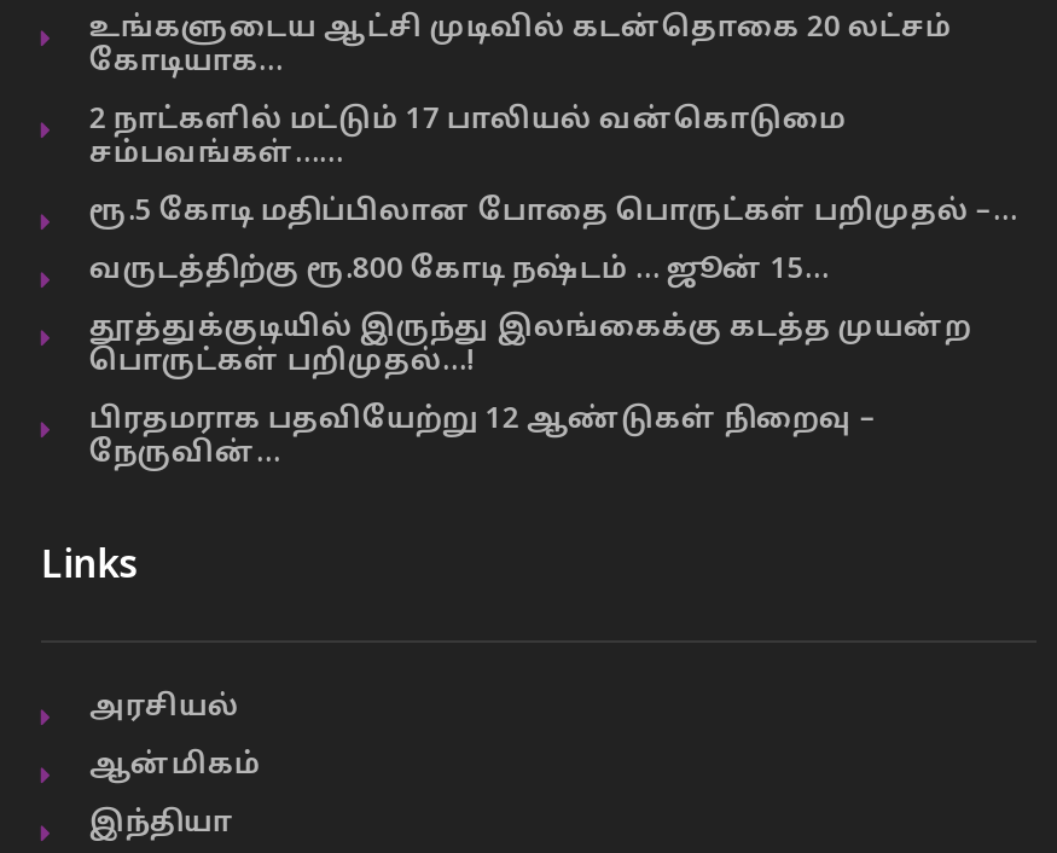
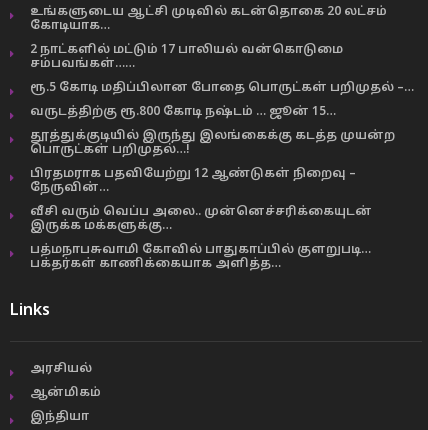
none -> [30,205,372,271] வீசி வரும் வெப்ப அலை.. முன்னெச்சரிக்கையுடன் | இருக்க மக்களுக்கு… | பத்மநாபசுவாமி கோவில் பாதுகாப்பில் குளறுபடி… | பக்தர்கள் காணிக்கையாக அளித்த…

